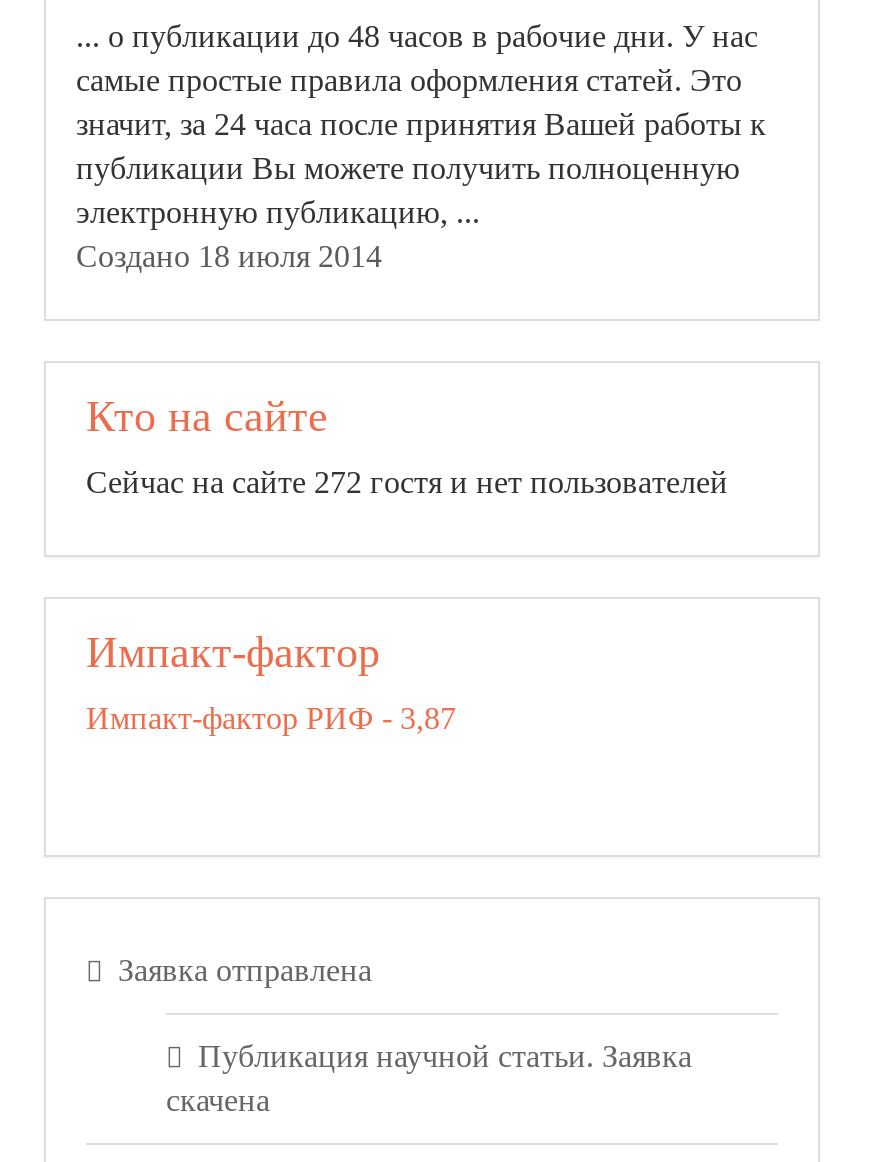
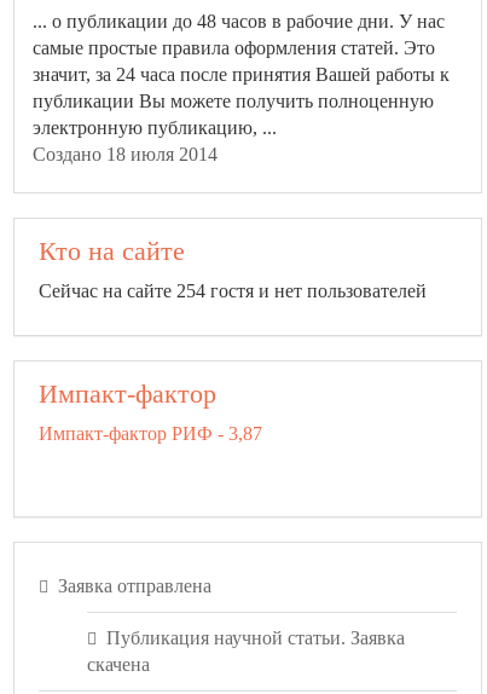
[86,465,728,499] Сейчас на сайте 272 гостя и нет пользователей -> [39,281,427,301] Сейчас на сайте 254 гостя и нет пользователей

